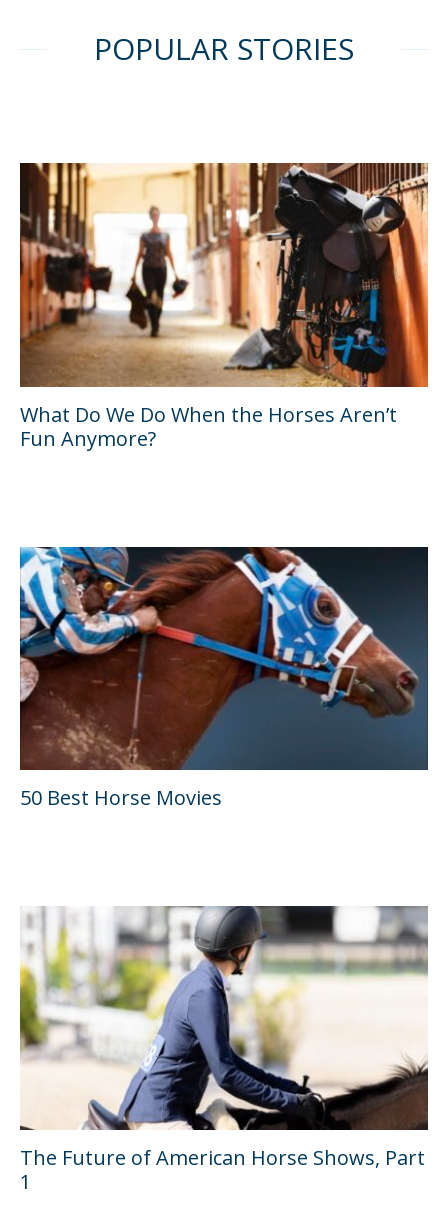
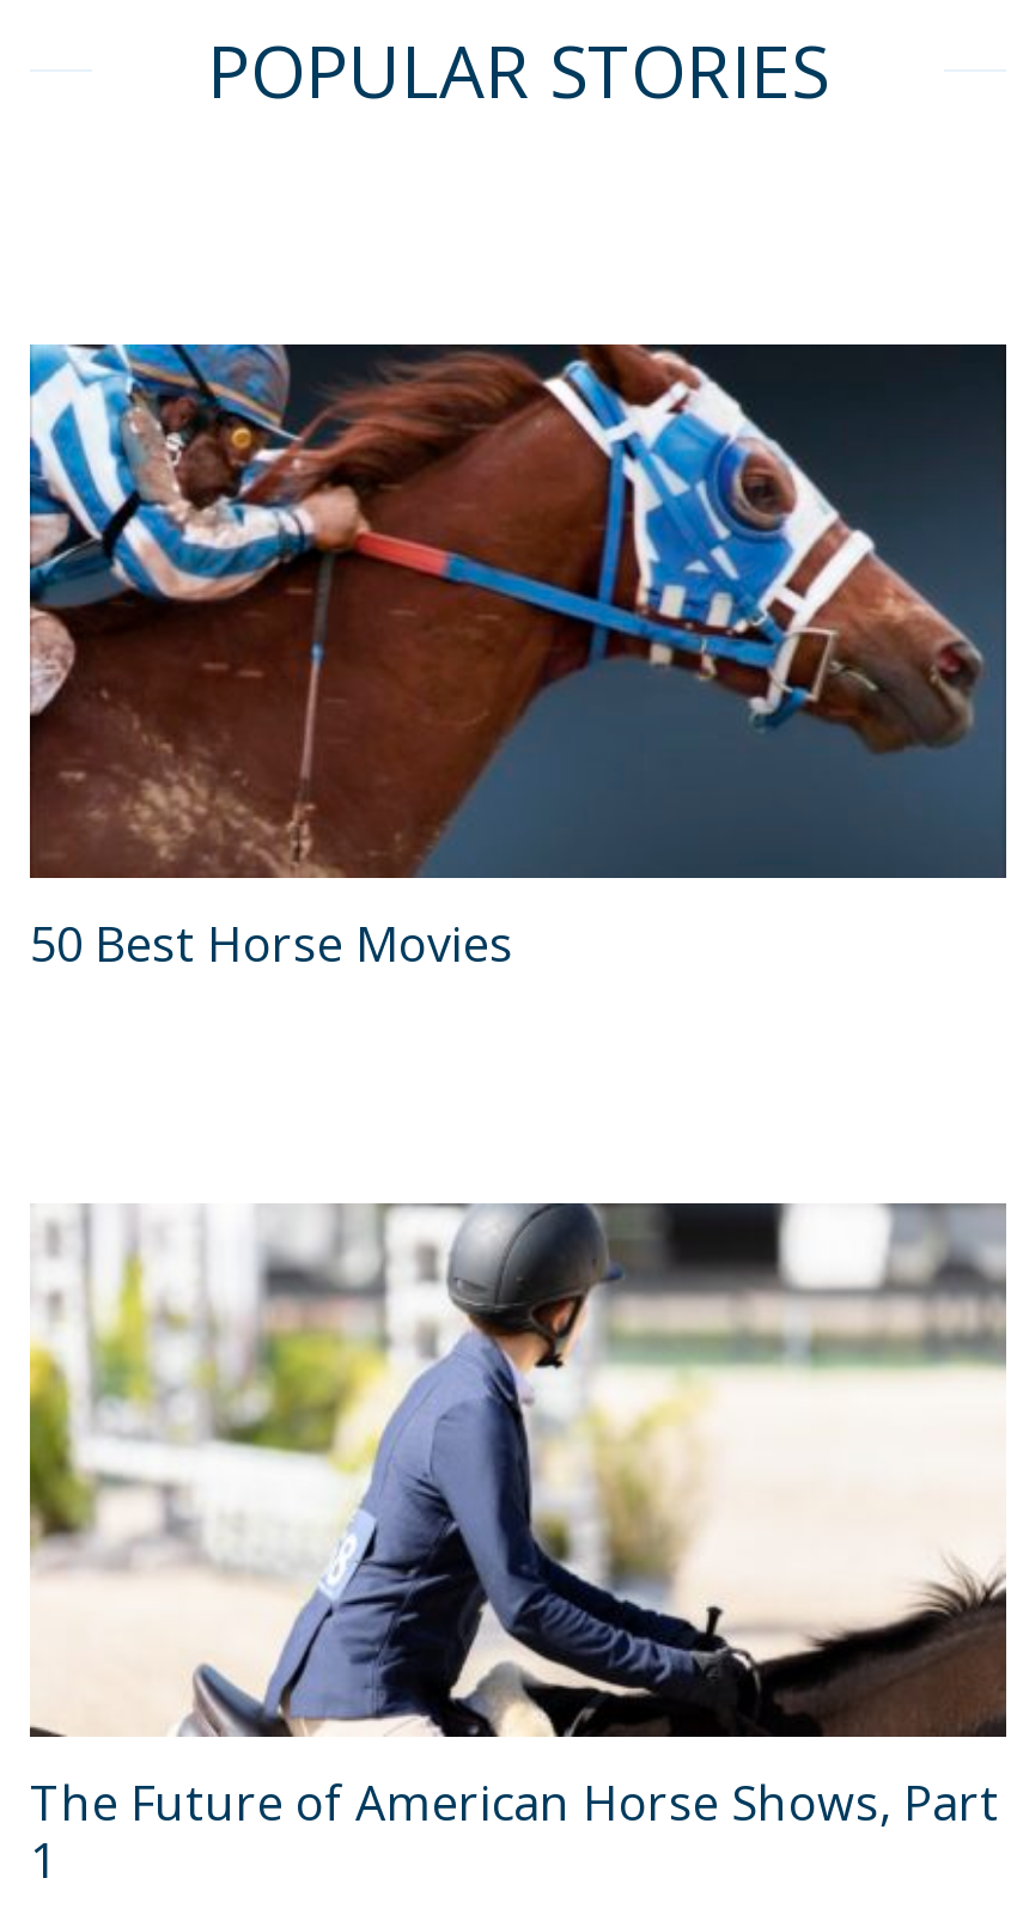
[19,162,429,452] [image] | What Do We Do When the Horses Aren’t | Fun Anymore? -> none

